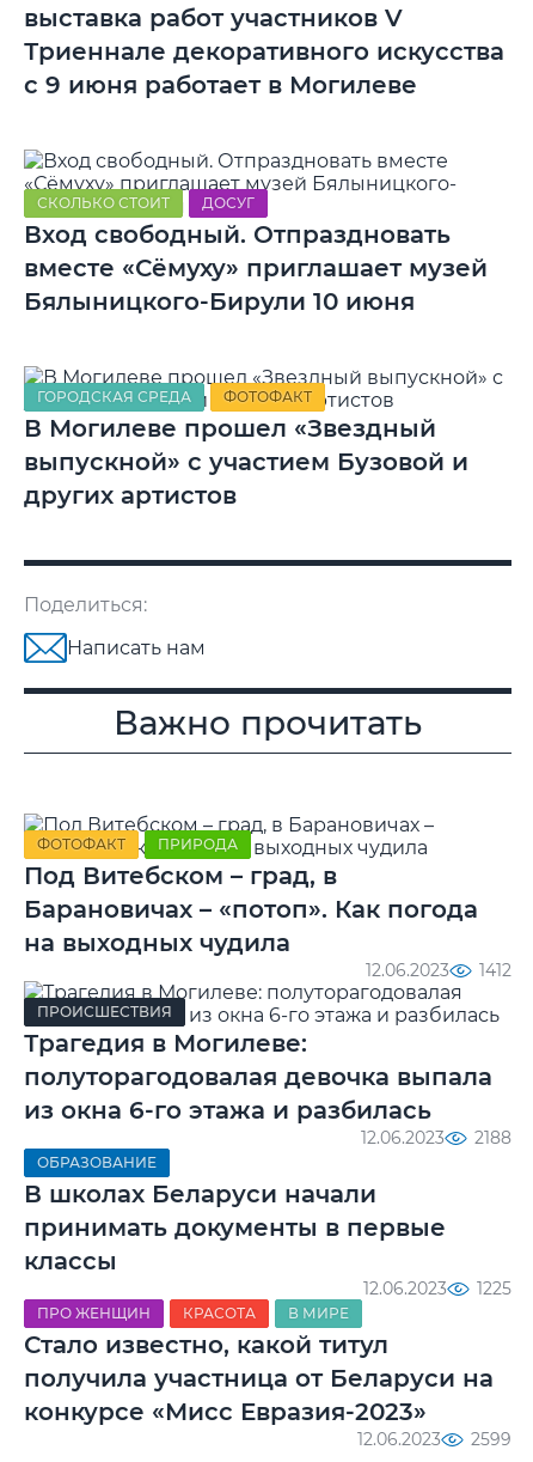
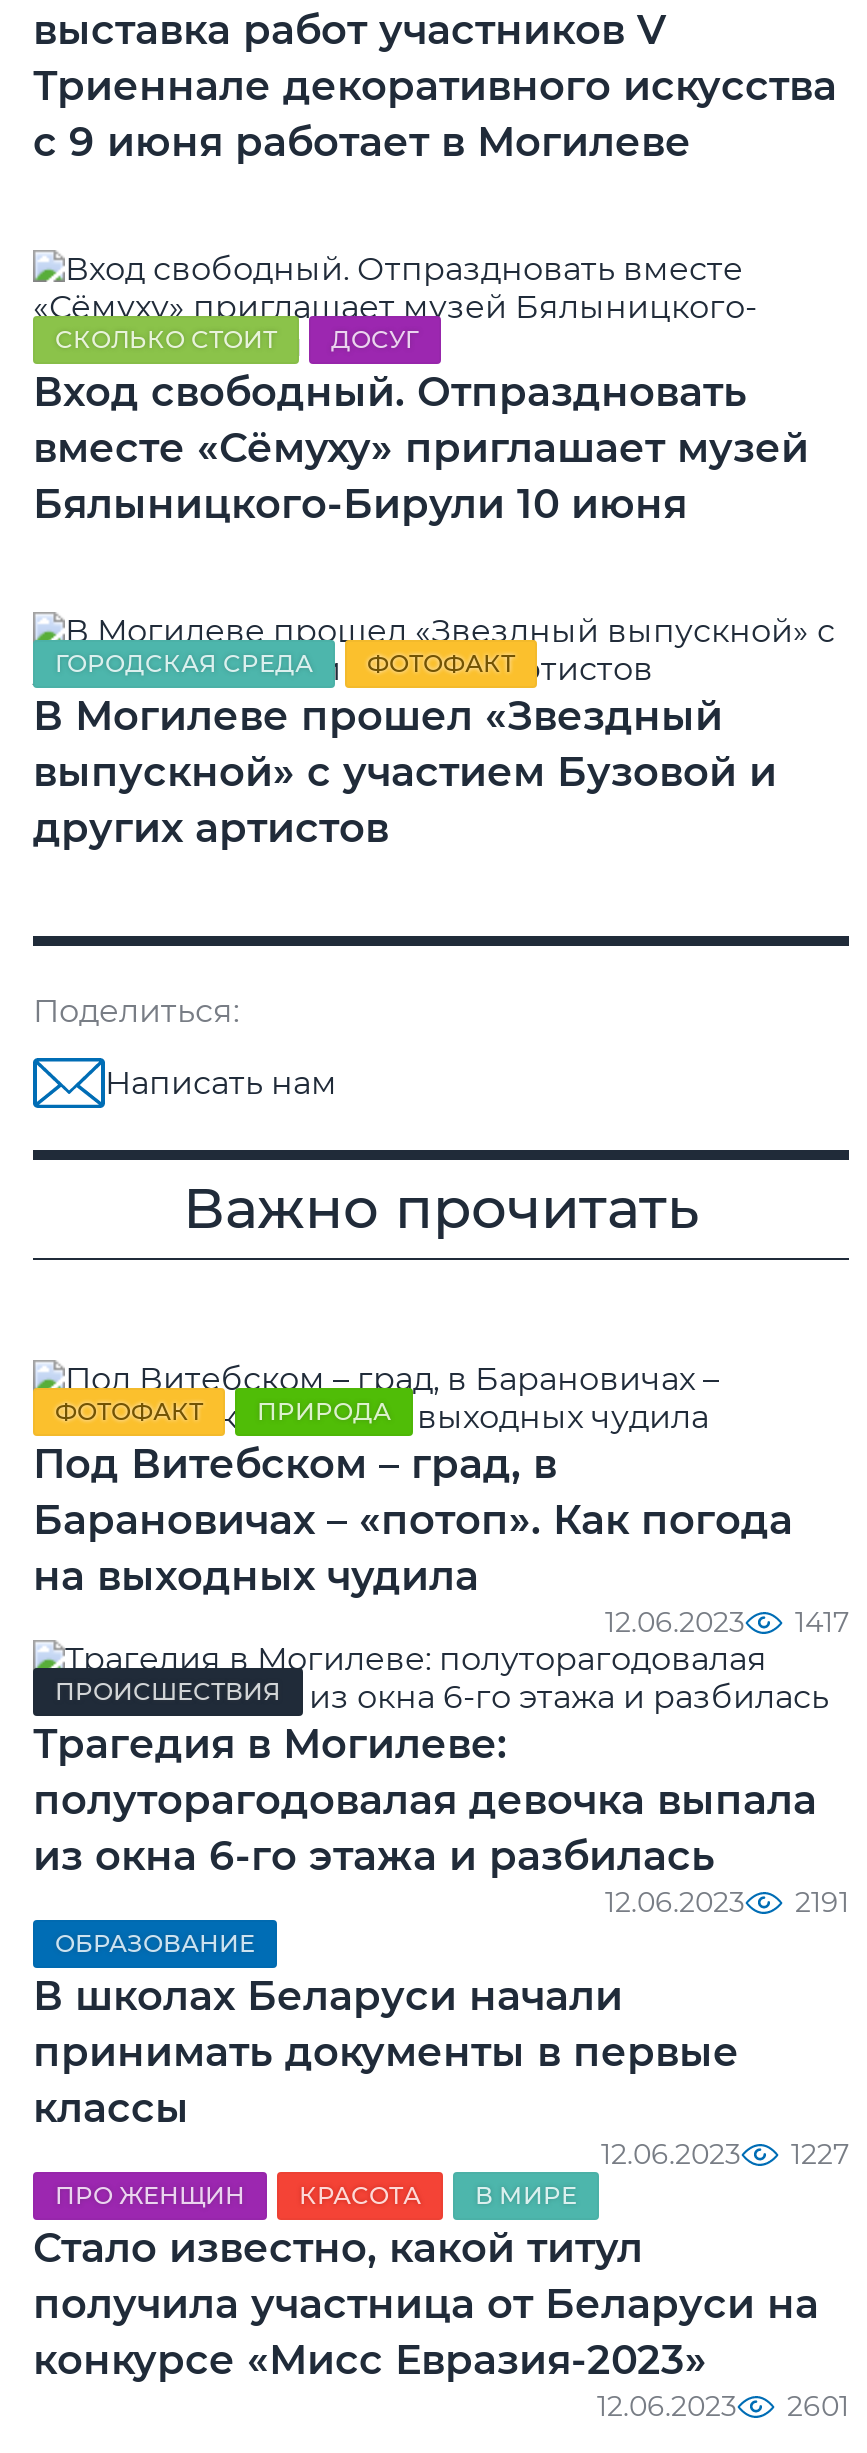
[366,960,511,981] 12.06.2023 1412 -> [605,1604,849,1640] 12.06.2023 1417
[361,1127,511,1149] 12.06.2023 2188 -> [605,1884,849,1920] 12.06.2023 2191
[363,1278,511,1299] 12.06.2023 1225 -> [601,2136,849,2172] 12.06.2023 1227
[357,1429,511,1450] 12.06.2023 2599 -> [597,2388,849,2424] 12.06.2023 2601

